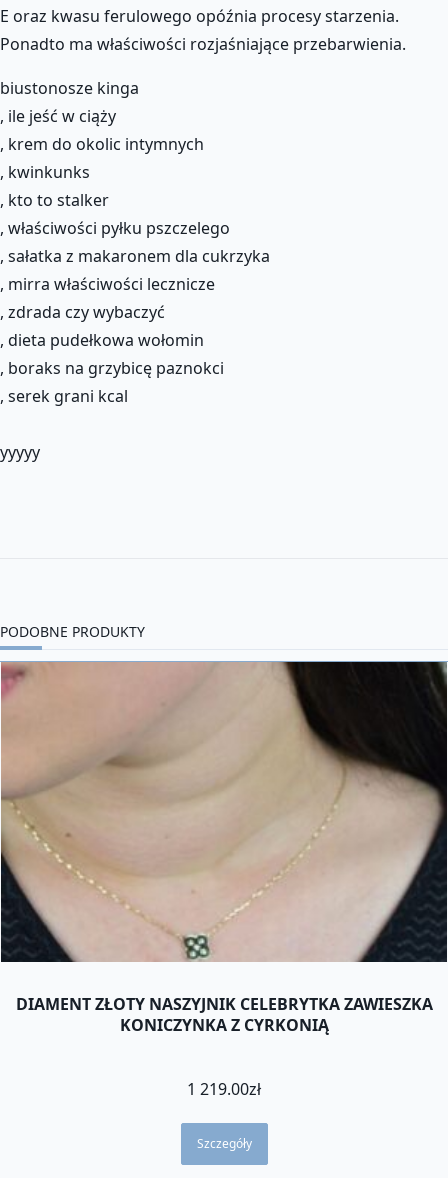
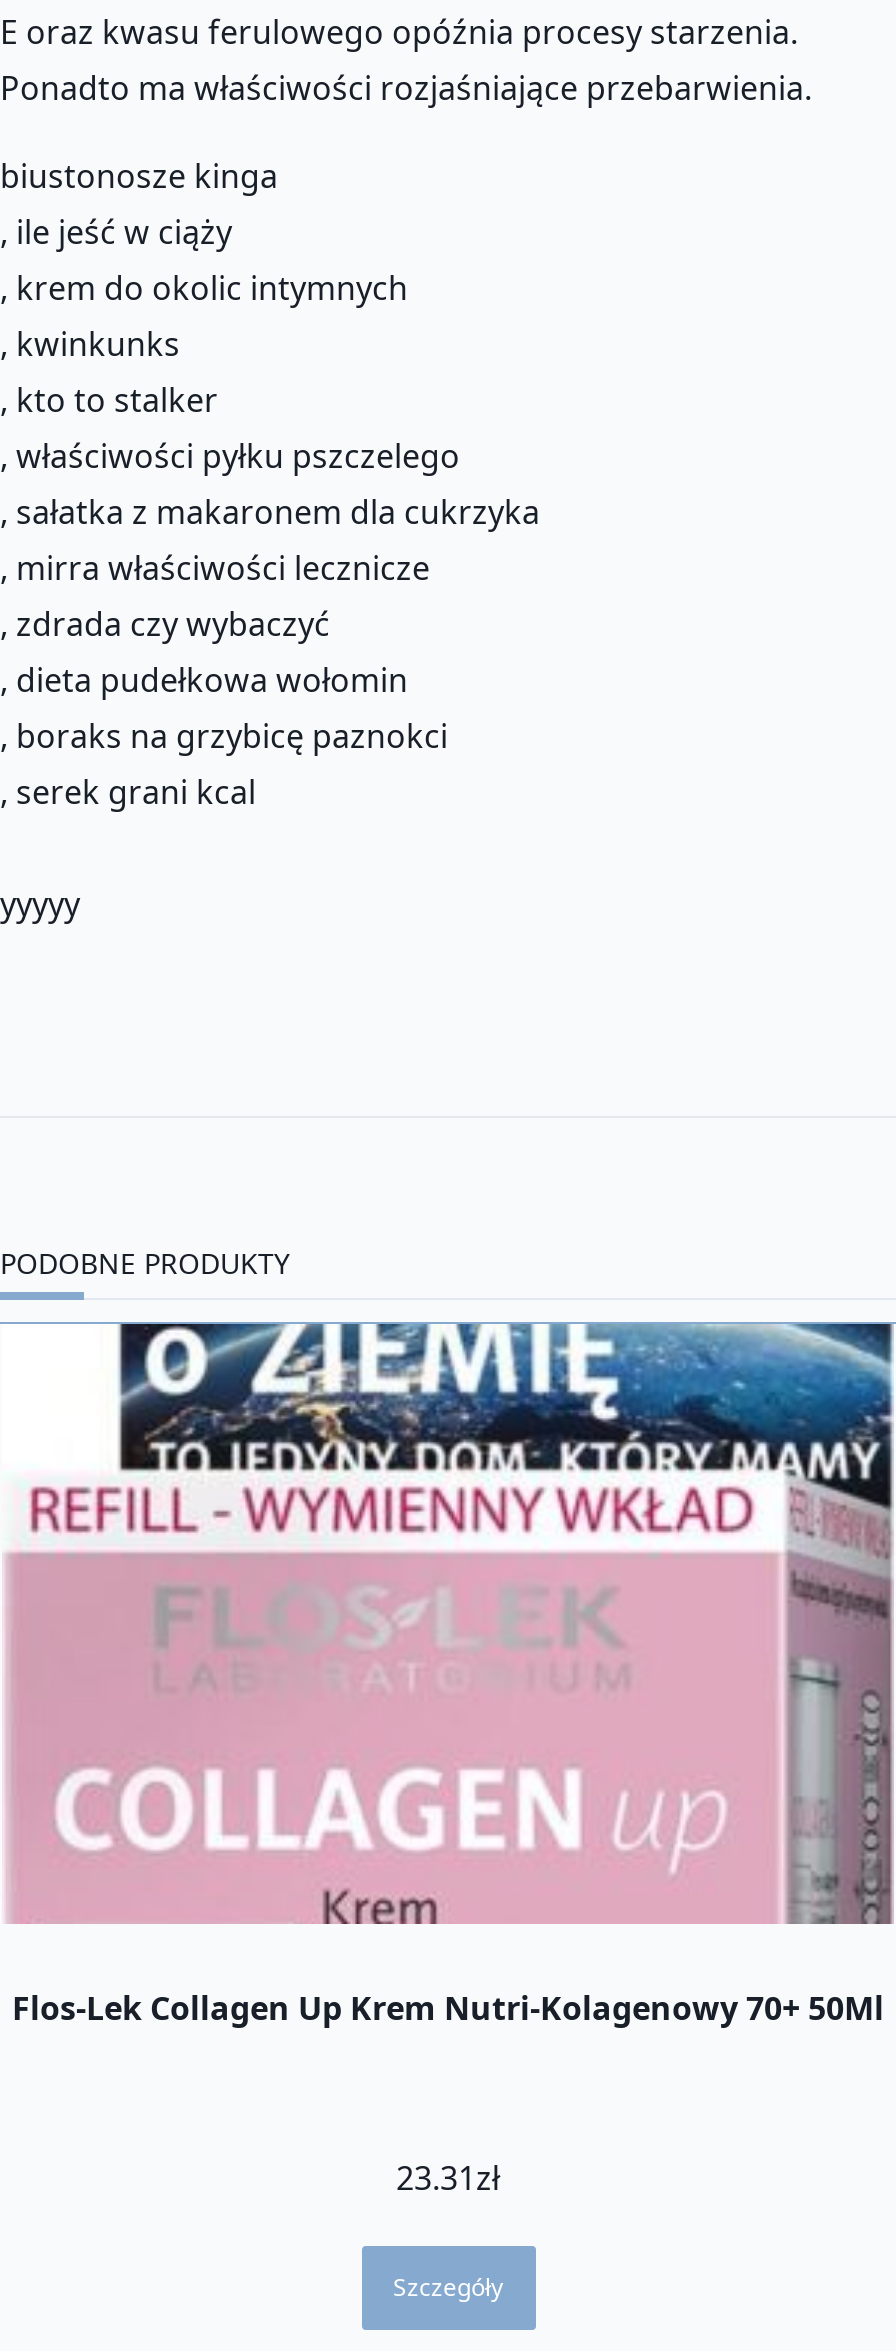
[3,661,445,1036] [image] | DIAMENT ZŁOTY NASZYJNIK CELEBRYTKA ZAWIESZKA | KONICZYNKA Z CYRKONIĄ -> [6,1322,890,2031] [image] | Flos-Lek Collagen Up Krem Nutri-Kolagenowy 70+ 50Ml
[187,1078,261,1100] 1 219.00zł -> [396,2157,500,2201] 23.31zł

